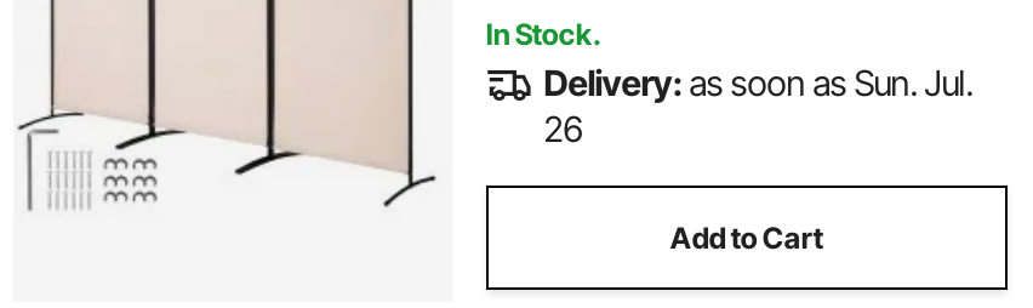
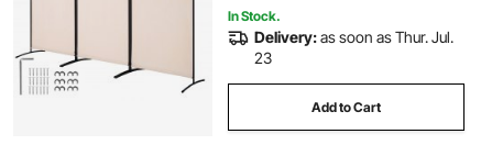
[544,61,973,102] Delivery: as soon as Sun. Jul. -> [254,28,453,46] Delivery: as soon as Thur. Jul.
[544,107,582,148] 26 -> [254,48,272,67] 23

